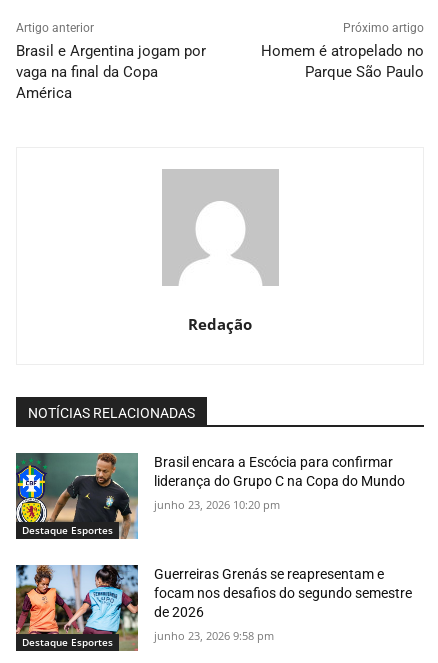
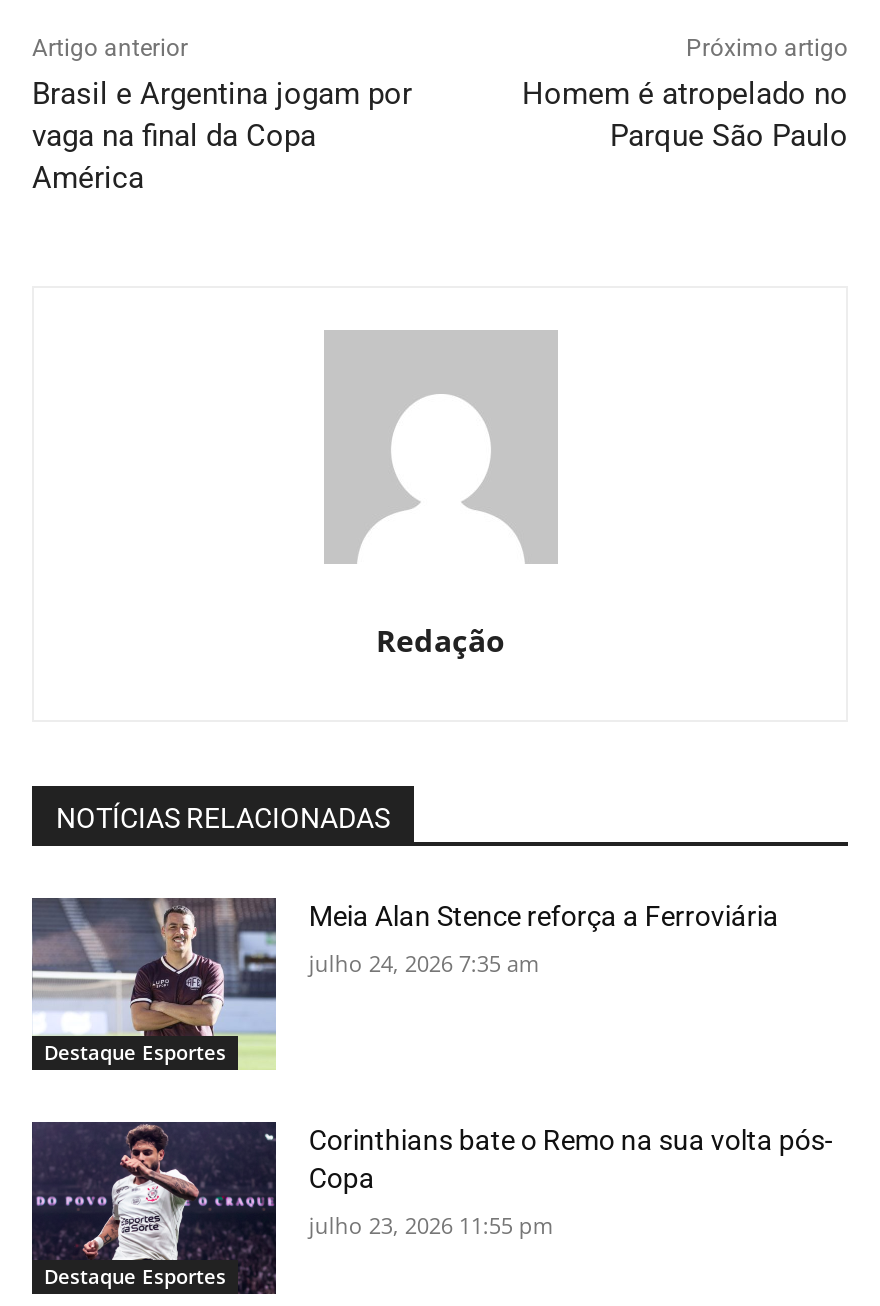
[15,453,405,539] [image] | Brasil encara a Escócia para confirmar | liderança do Grupo C na Copa do Mundo -> [32,898,779,1070] [image] | Meia Alan Stence reforça a Ferroviária
[154,497,280,512] junho 23, 2026 10:20 pm -> [309,949,539,979] julho 24, 2026 7:35 am
[15,564,412,652] [image] | Guerreiras Grenás se reapresentam e | focam nos desafios do segundo semestre | de 2026 -> [30,1120,833,1296] [image] | Corinthians bate o Remo na sua volta pós- | Copa
[154,628,274,643] junho 23, 2026 9:58 pm -> [309,1210,553,1240] julho 23, 2026 11:55 pm

